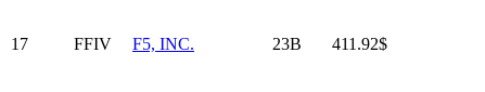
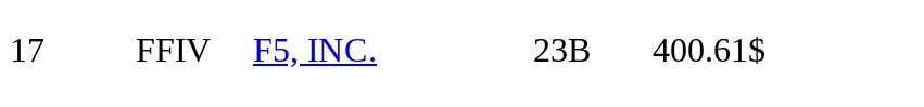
[272,35,387,53] 23B 411.92$ -> [533,32,765,68] 23B 400.61$

